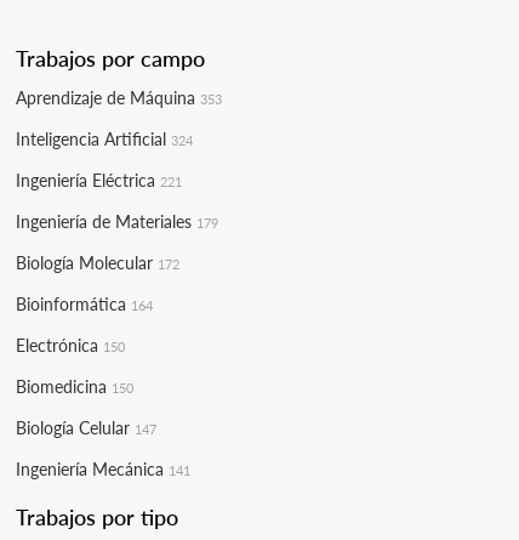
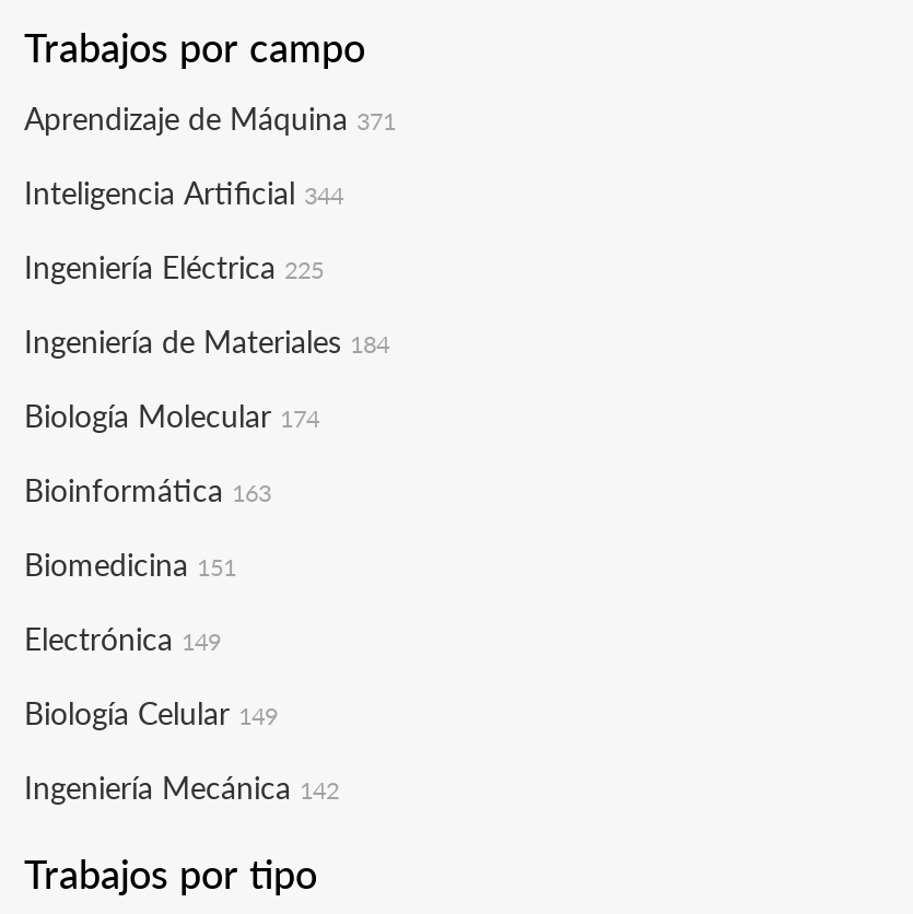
[16,85,222,109] Aprendizaje de Máquina 353 -> [24,95,396,139] Aprendizaje de Máquina 371
[16,126,193,150] Inteligencia Artificial 324 -> [24,169,343,213] Inteligencia Artificial 344
[16,167,182,192] Ingeniería Eléctrica 221 -> [24,244,324,288] Ingeniería Eléctrica 225
[16,209,218,233] Ingeniería de Materiales 179 -> [24,318,389,362] Ingeniería de Materiales 184
[16,250,179,274] Biología Molecular 172 -> [24,392,319,436] Biología Molecular 174
[16,291,153,316] Bioinformática 164 -> [24,467,271,511] Bioinformática 163
[16,332,125,357] Electrónica 150 -> [24,541,236,585] Biomedicina 151
[16,374,133,398] Biomedicina 150 -> [24,616,221,659] Electrónica 149
[16,415,156,439] Biología Celular 147 -> [24,690,278,734] Biología Celular 149
[16,456,190,481] Ingeniería Mecánica 141 -> [24,764,339,808] Ingeniería Mecánica 142

